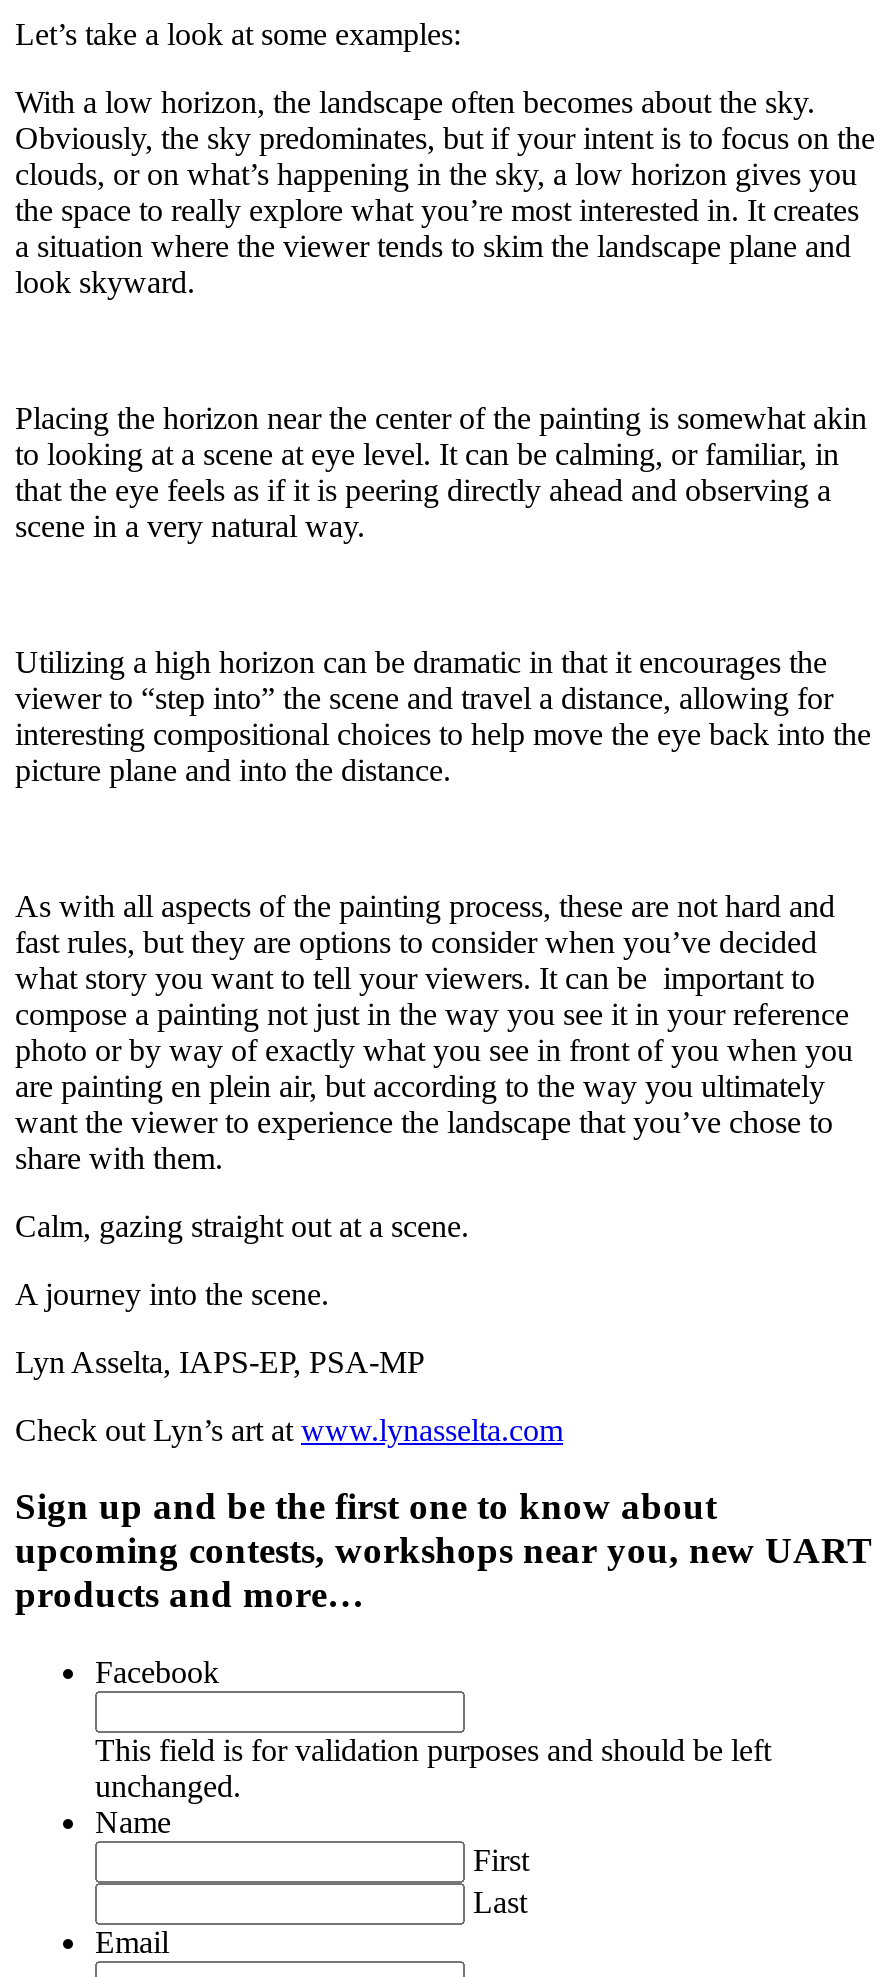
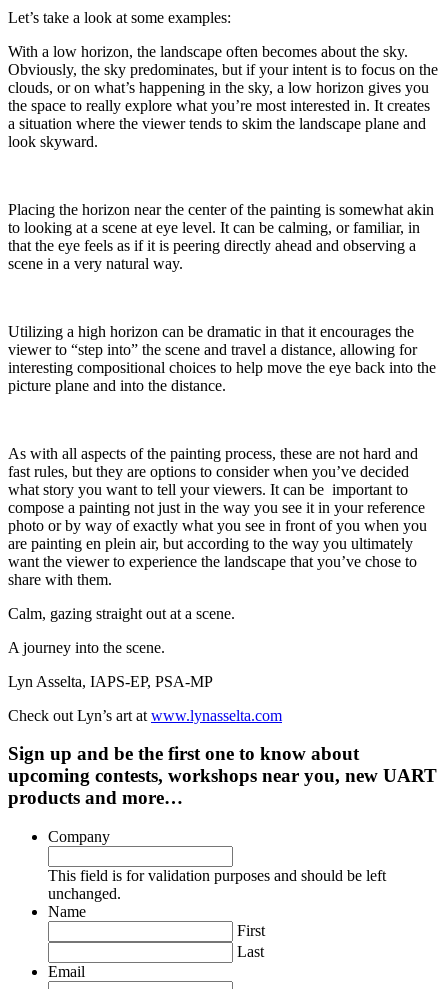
[95,1655,219,1689] Facebook -> [48,828,110,845] Company

